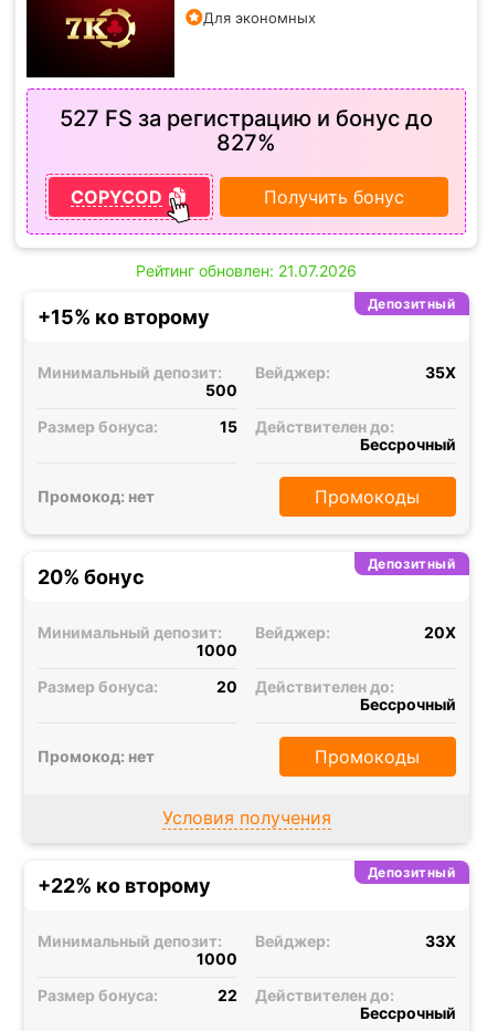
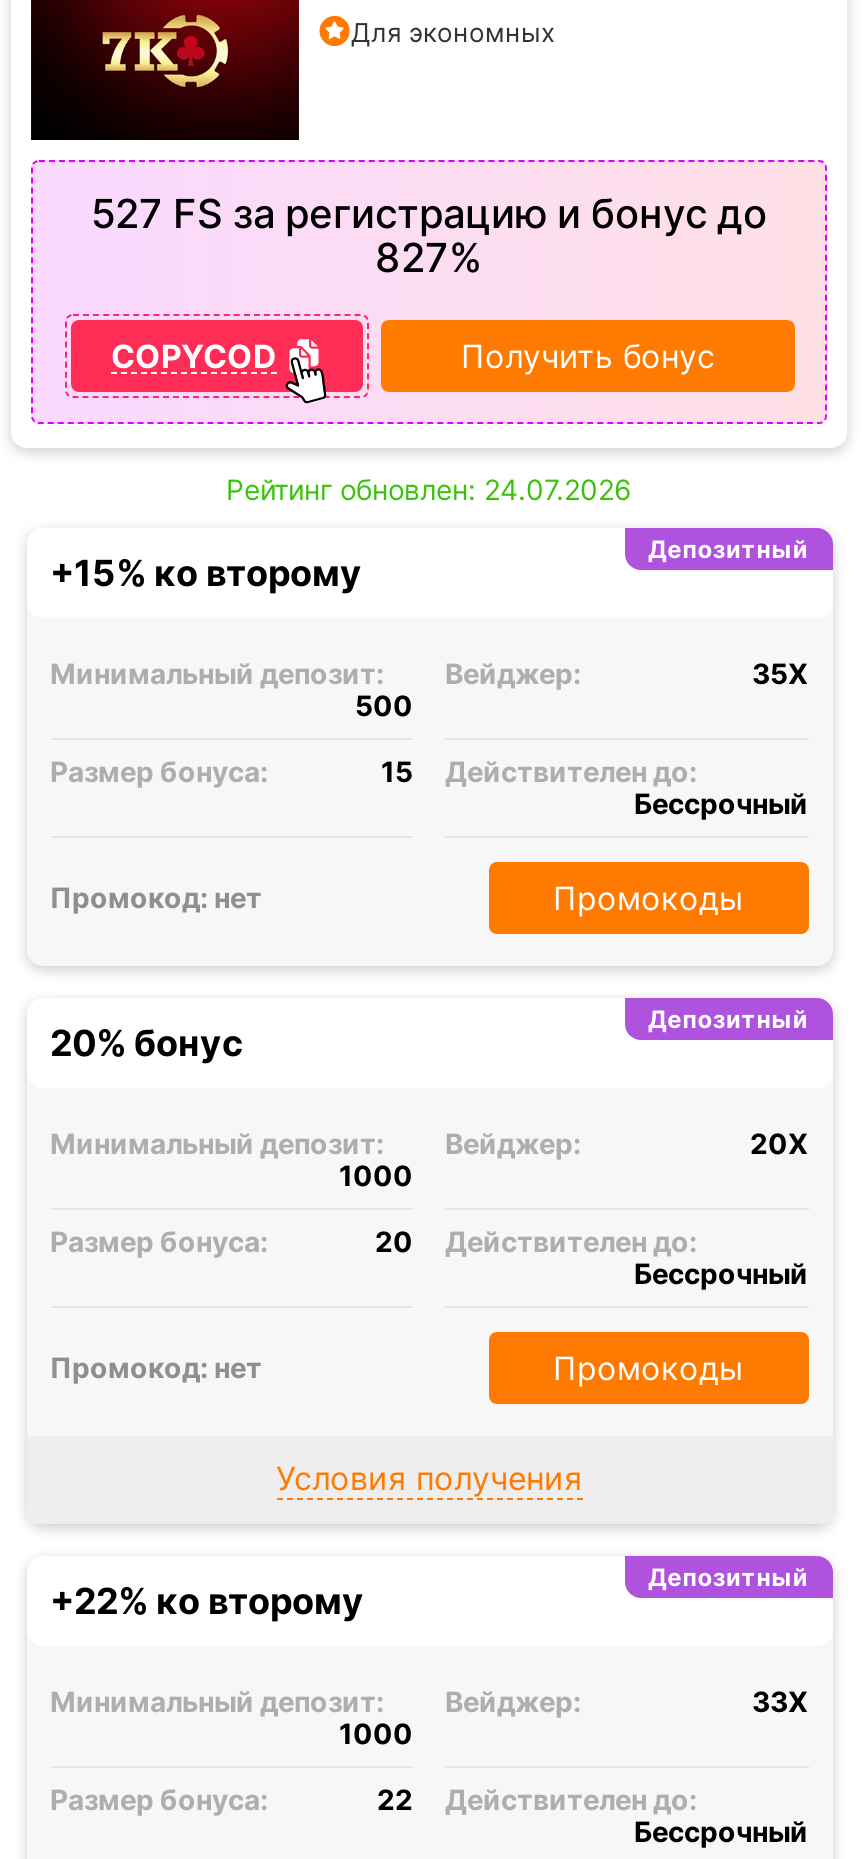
[136,261,357,280] Рейтинг обновлен: 21.07.2026 -> [226,472,632,506] Рейтинг обновлен: 24.07.2026

